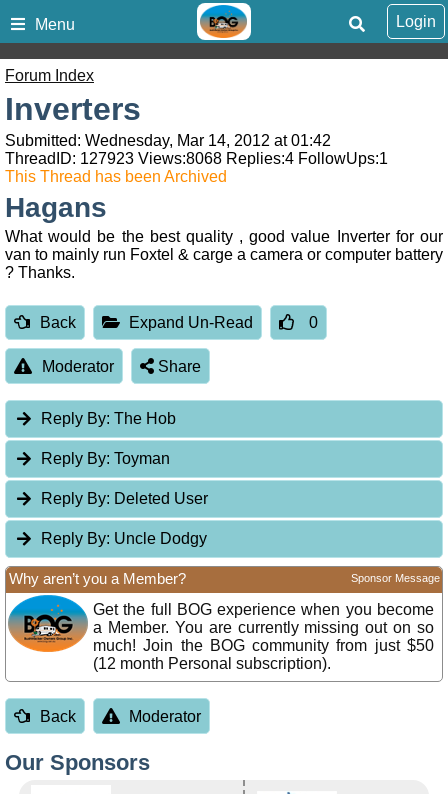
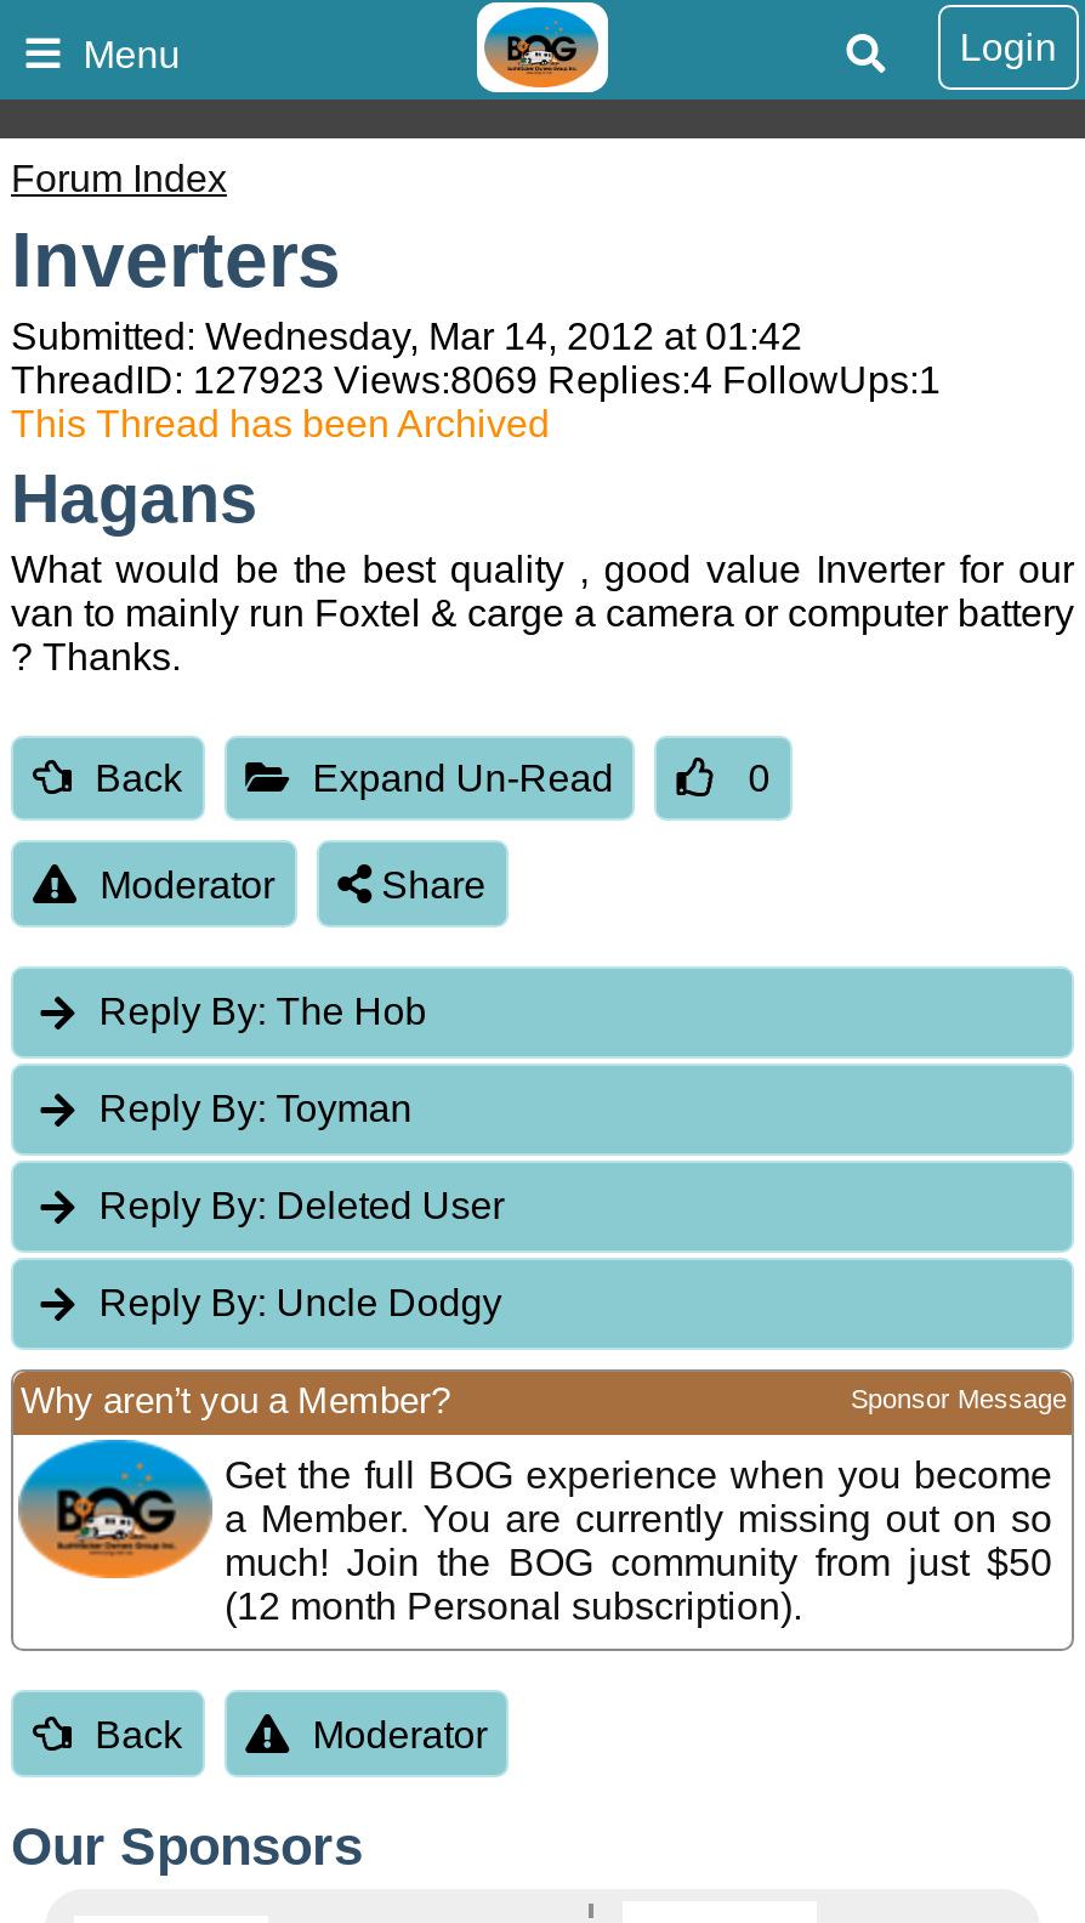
[5,150,388,167] ThreadID: 127923 Views:8068 Replies:4 FollowUps:1 -> [11,360,941,401] ThreadID: 127923 Views:8069 Replies:4 FollowUps:1

